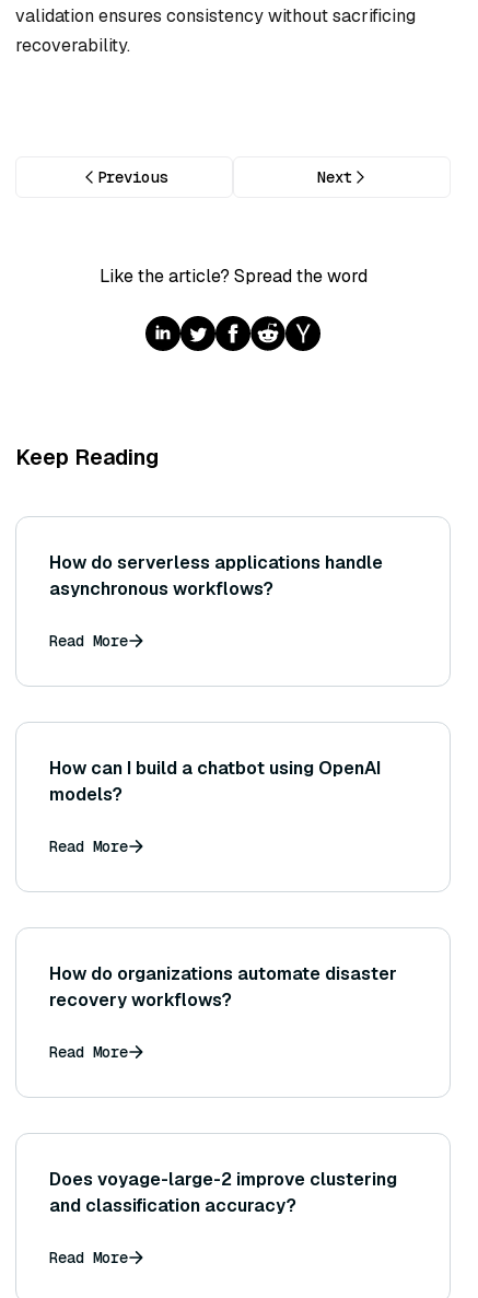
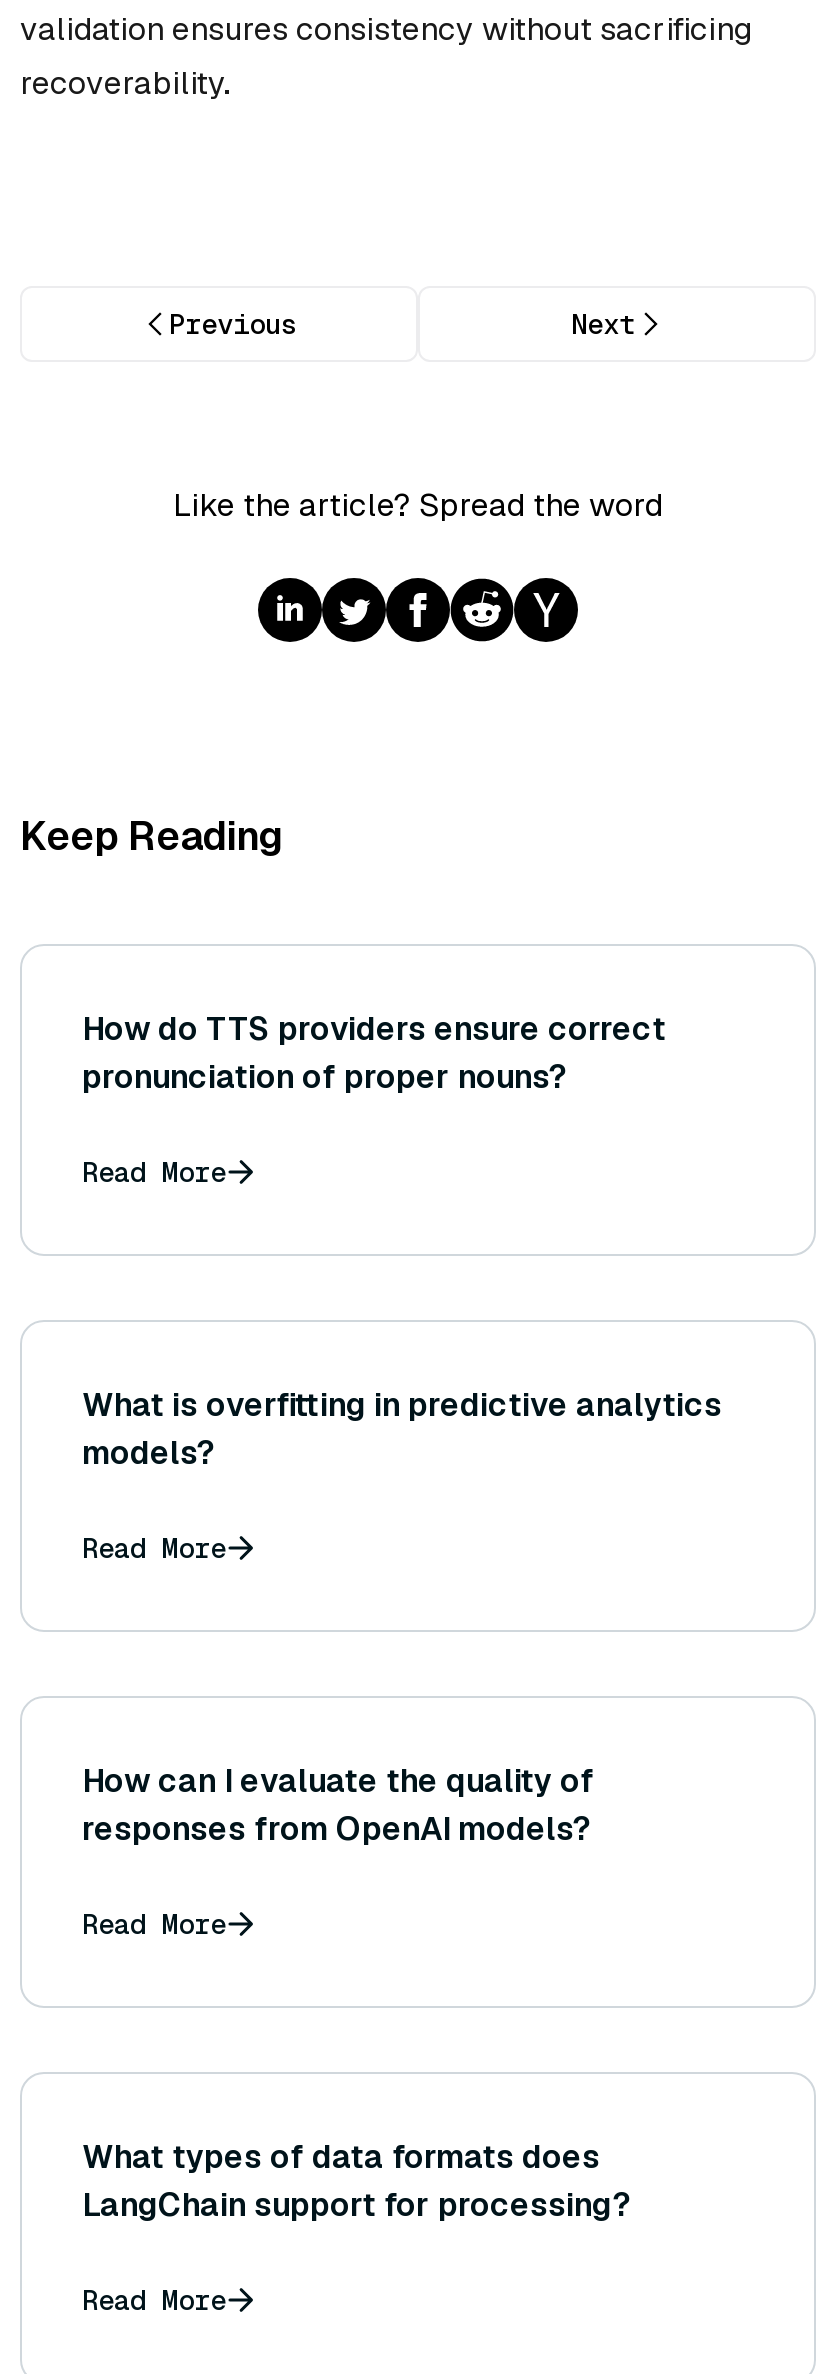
[49,552,383,601] How do serverless applications handle | asynchronous workflows? -> [82,1009,666,1099] How do TTS providers ensure correct | pronunciation of proper nouns?
[49,757,381,780] How can I build a chatbot using OpenAI -> [82,1385,722,1427] What is overfitting in predictive analytics
[49,963,397,1012] How do organizations automate disaster | recovery workflows? -> [82,1761,594,1851] How can I evaluate the quality of | responses from OpenAI models?
[49,1168,397,1218] Does voyage-large-2 improve clustering | and classification accuracy? -> [82,2137,632,2227] What types of data formats does | LangChain support for processing?

